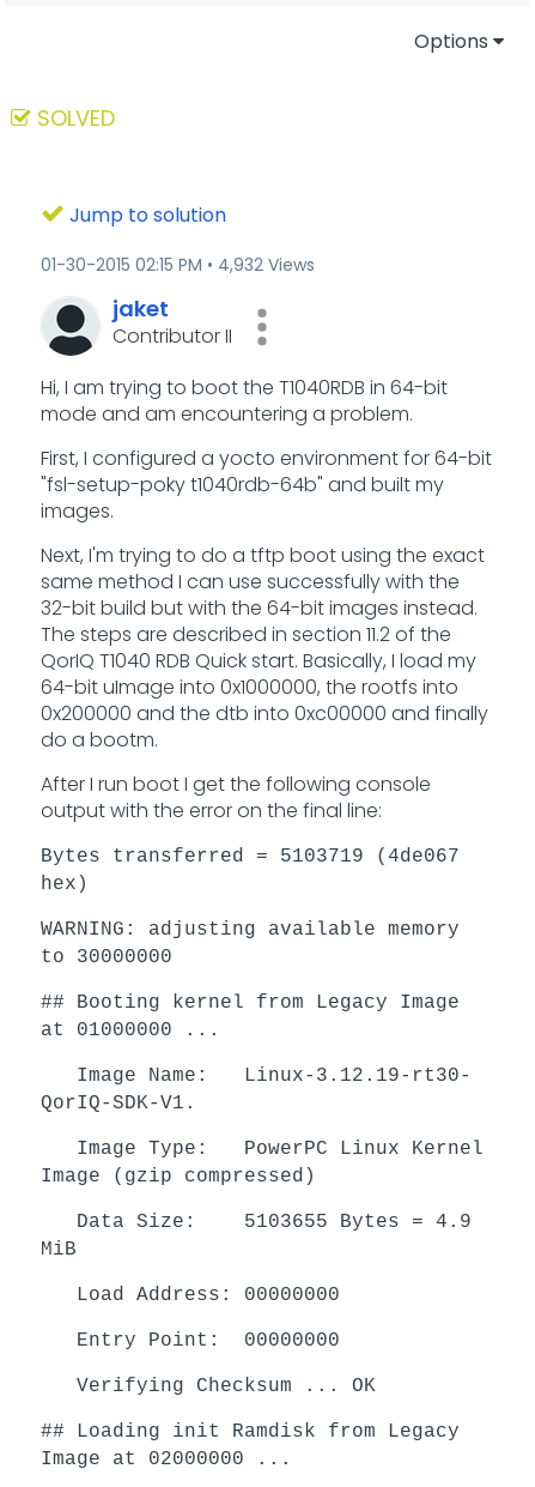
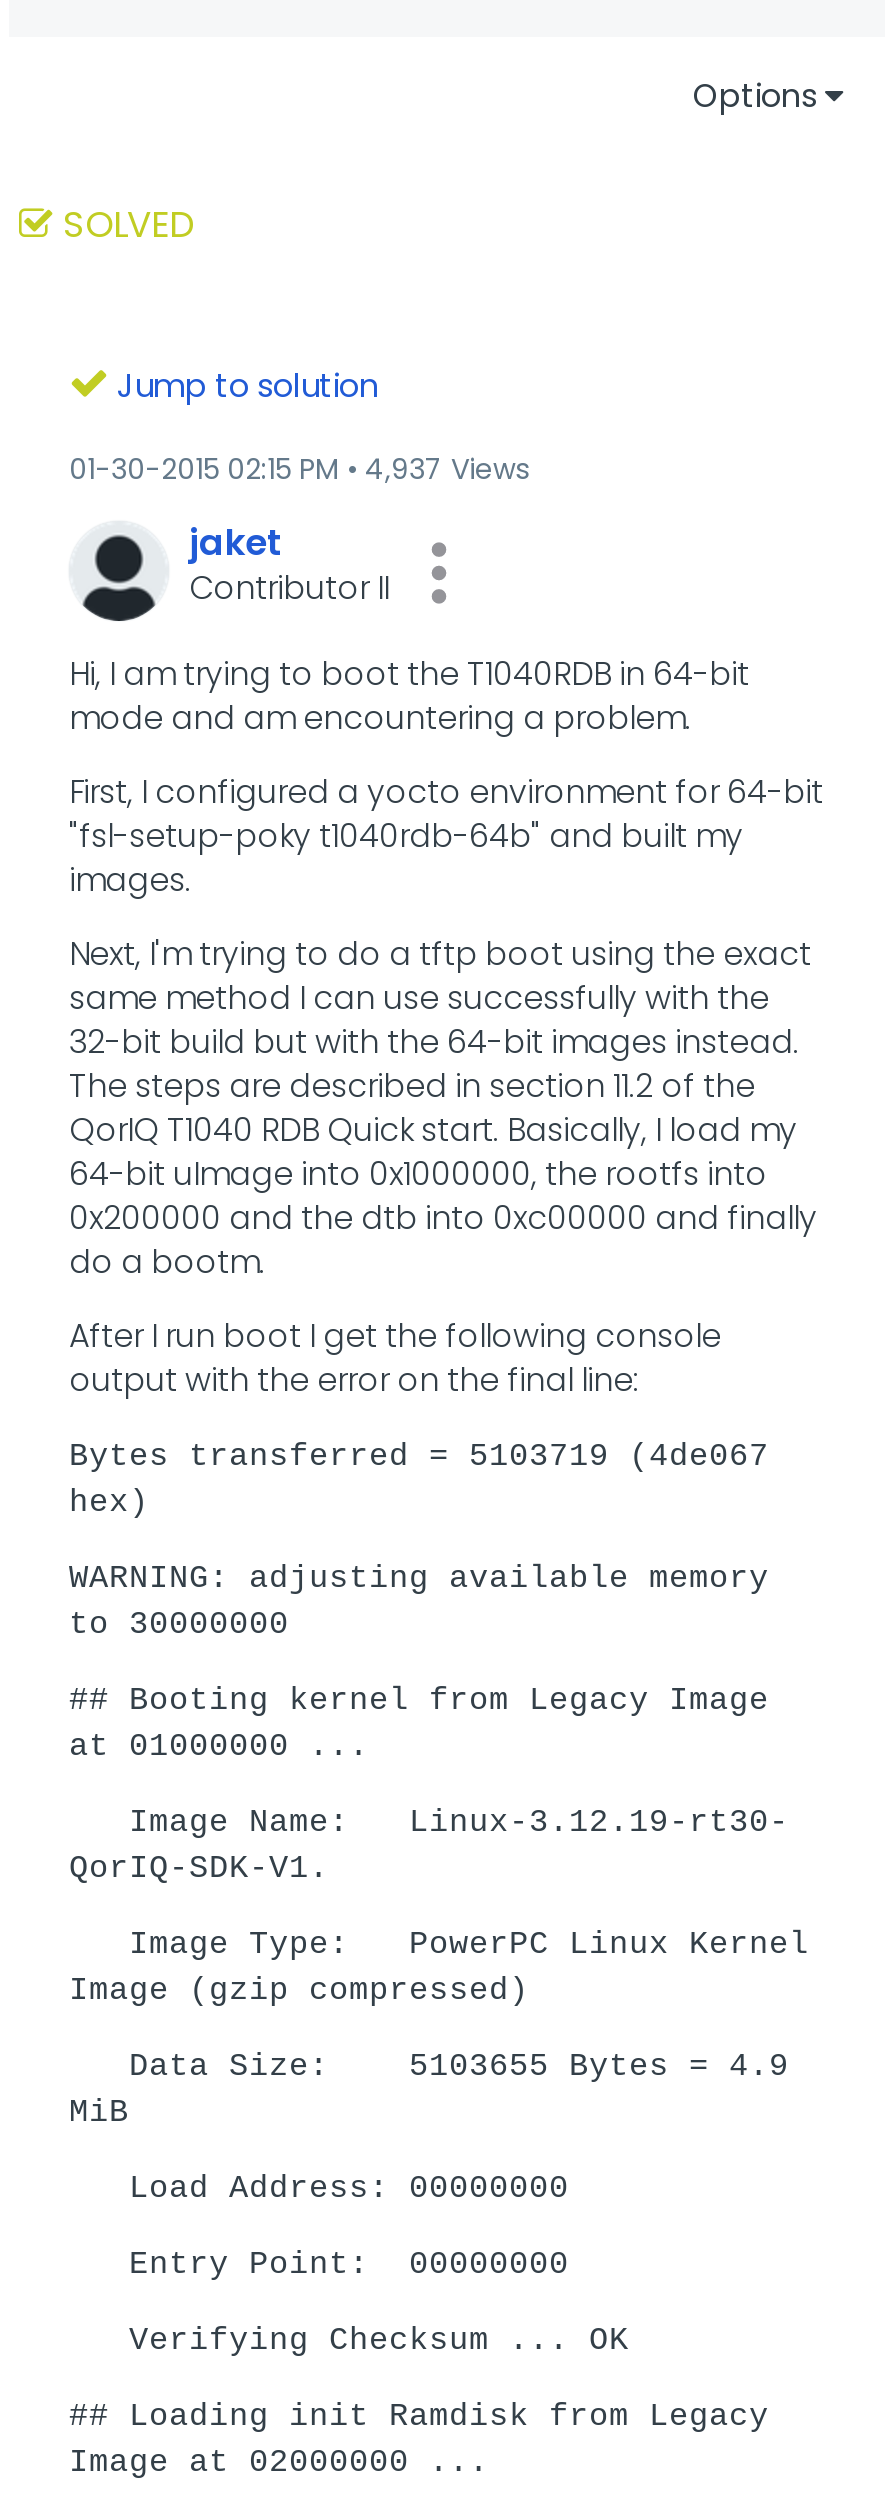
[41,253,315,277] 01-30-2015 02:15 PM 4,932 Views -> [69,449,529,489] 01-30-2015 02:15 PM 4,937 Views

